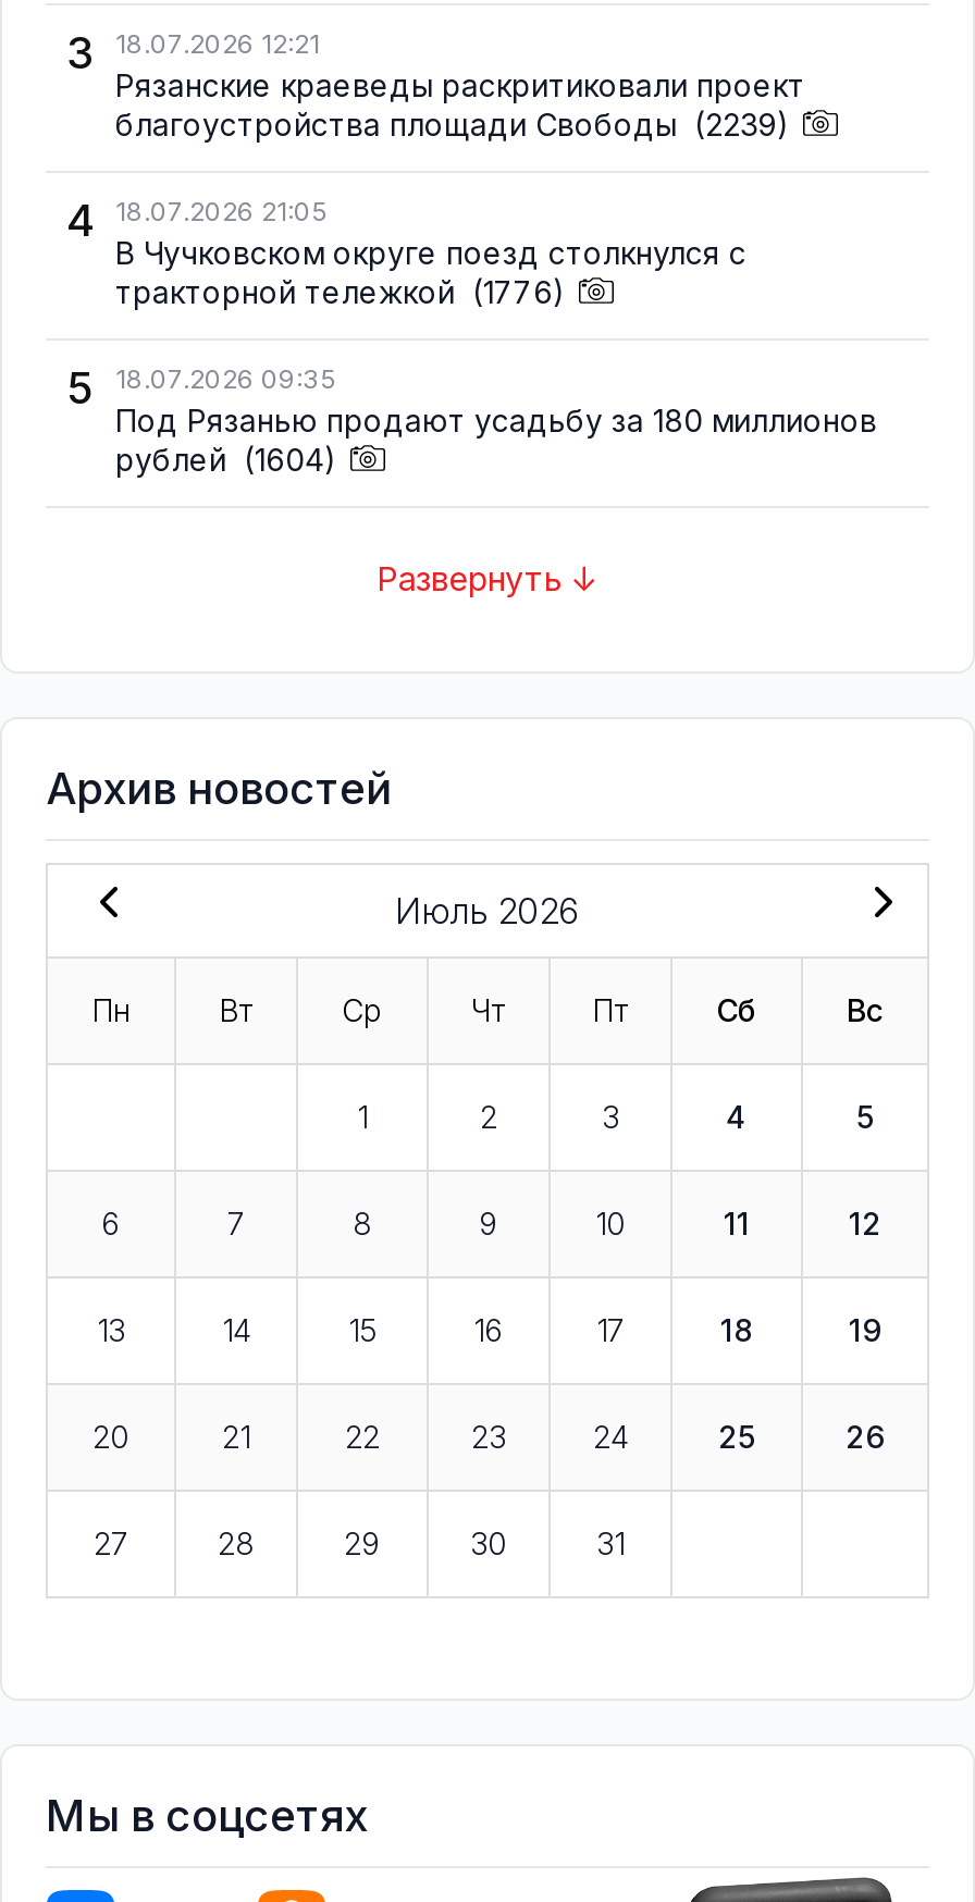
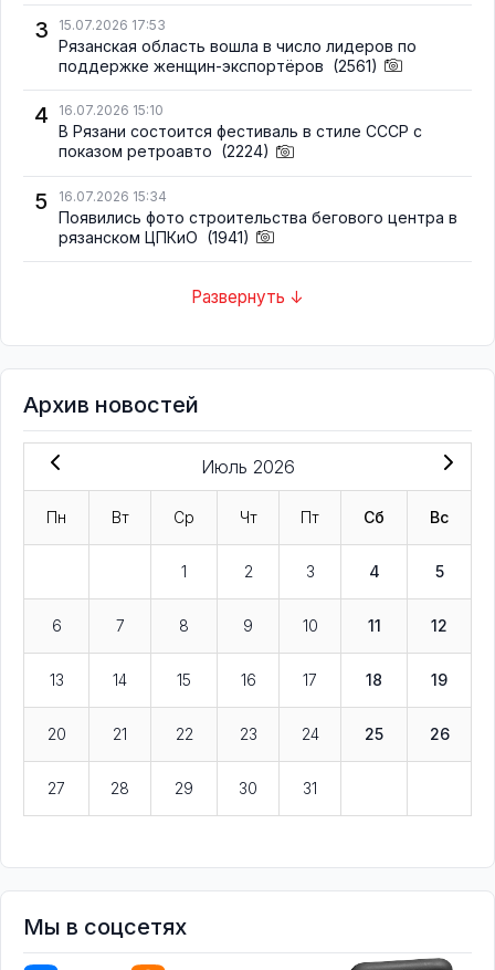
[115,27,805,142] 18.07.2026 12:21 | Рязанские краеведы раскритиковали проект | благоустройства площади Свободы (2239) -> [59,17,417,75] 15.07.2026 17:53 | Рязанская область вошла в число лидеров по | поддержке женщин-экспортёров (2561)
[115,194,746,310] 18.07.2026 21:05 | В Чучковском округе поезд столкнулся с | тракторной тележкой (1776) -> [59,102,422,161] 16.07.2026 15:10 | В Рязани состоится фестиваль в стиле СССР с | показом ретроавто (2224)
[115,362,877,478] 18.07.2026 09:35 | Под Рязанью продают усадьбу за 180 миллионов | рублей (1604) -> [59,187,457,246] 16.07.2026 15:34 | Появились фото строительства бегового центра в | рязанском ЦПКиО (1941)

